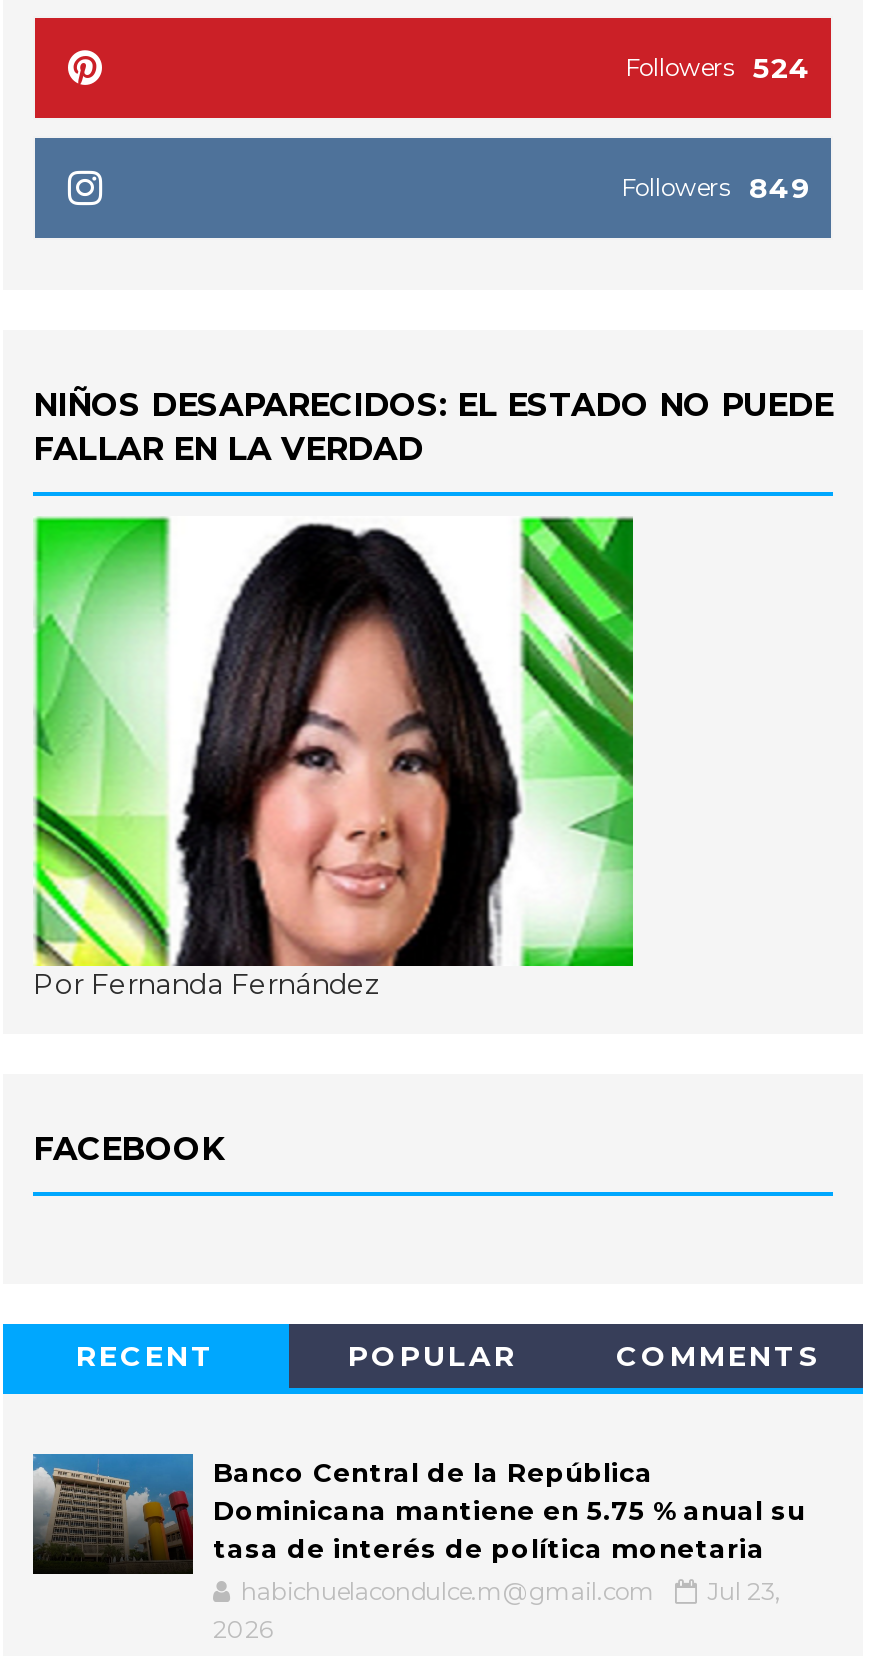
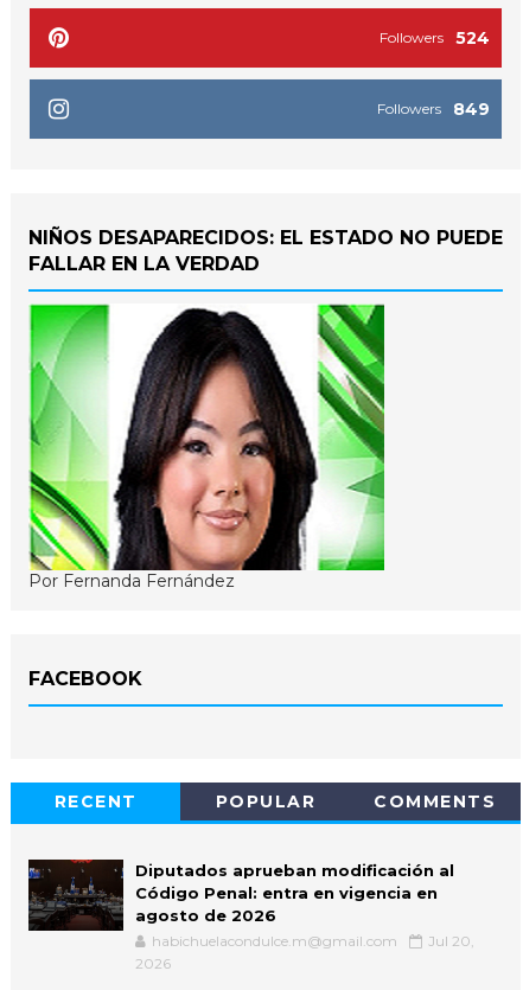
[31,1452,805,1563] [image] | Banco Central de la República | Dominicana mantiene en 5.75 % anual su | tasa de interés de política monetaria -> [27,858,454,924] [image] | Diputados aprueban modificación al | Código Penal: entra en vigencia en | agosto de 2026
[241,1575,781,1605] habichuelacondulce.m@gmail.com Jul 23, -> [152,932,474,949] habichuelacondulce.m@gmail.com Jul 20,

